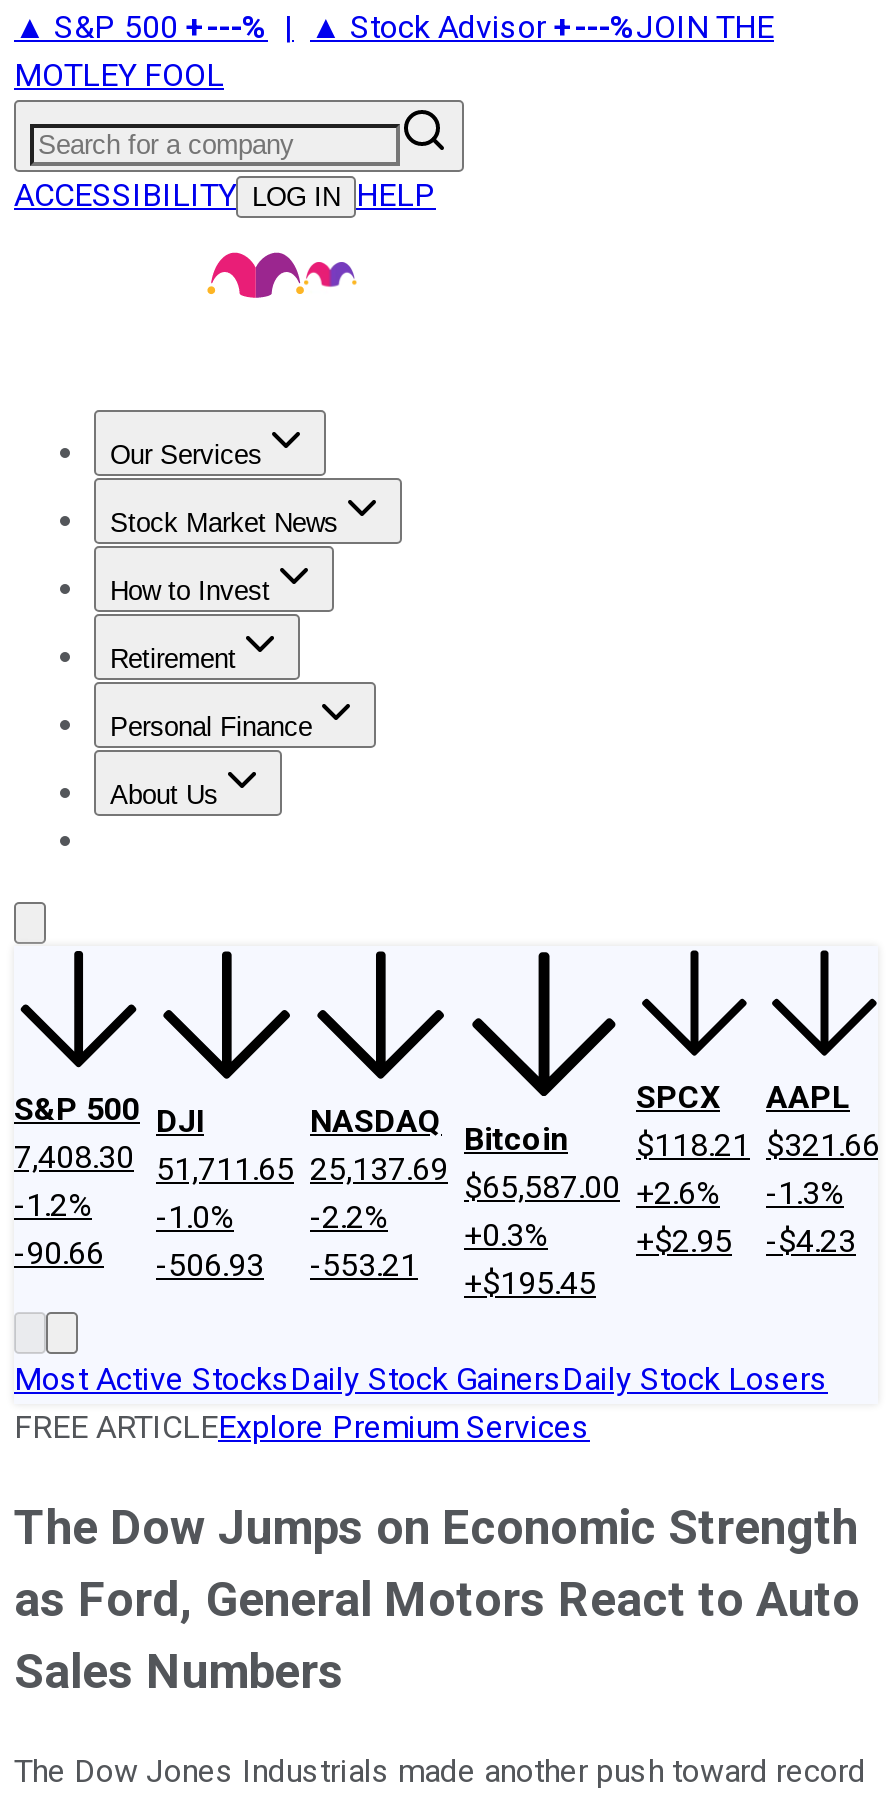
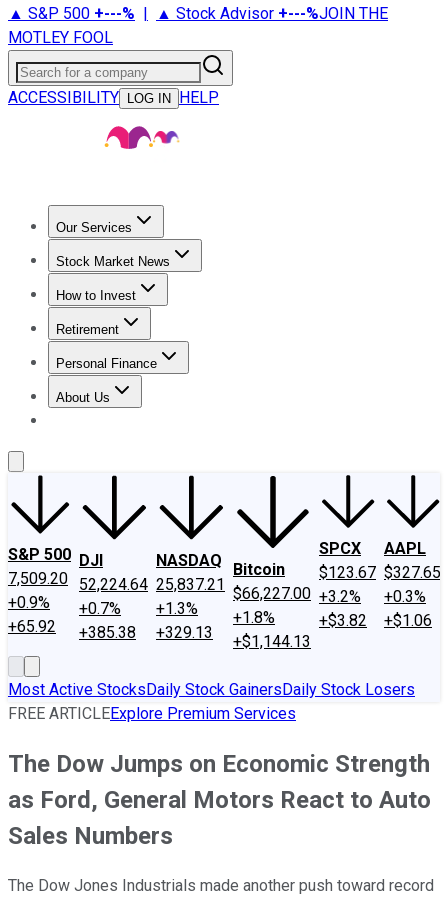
[636,1126,750,1164] $118.21 -> [319,563,376,582] $123.67
[766,1126,880,1164] $321.66 -> [384,563,441,582] $327.65
[14,1138,134,1176] 7,408.30 -> [8,569,68,588] 7,509.20
[156,1150,294,1188] 51,711.65 -> [79,575,148,594] 52,224.64
[310,1150,448,1188] 25,137.69 -> [156,575,225,594] 25,837.21
[464,1168,620,1206] $65,587.00 -> [233,584,311,603] $66,227.00
[636,1174,720,1212] +2.6% -> [319,587,361,606] +3.2%
[766,1174,844,1212] -1.3% -> [384,587,426,606] +0.3%
[14,1186,92,1224] -1.2% -> [8,593,50,612] +0.9%
[156,1198,234,1236] -1.0% -> [79,599,121,618] +0.7%
[310,1198,388,1236] -2.2% -> [156,599,198,618] +1.3%
[464,1216,548,1254] +0.3% -> [233,608,275,627] +1.8%
[636,1222,732,1260] +$2.95 -> [319,611,367,630] +$3.82
[766,1222,856,1260] -$4.23 -> [384,611,432,630] +$1.06
[14,1234,104,1272] -90.66 -> [8,617,56,636] +65.92
[156,1246,264,1284] -506.93 -> [79,623,136,642] +385.38
[310,1246,418,1284] -553.21 -> [156,623,213,642] +329.13
[464,1264,596,1302] +$195.45 -> [233,632,311,651] +$1,144.13

